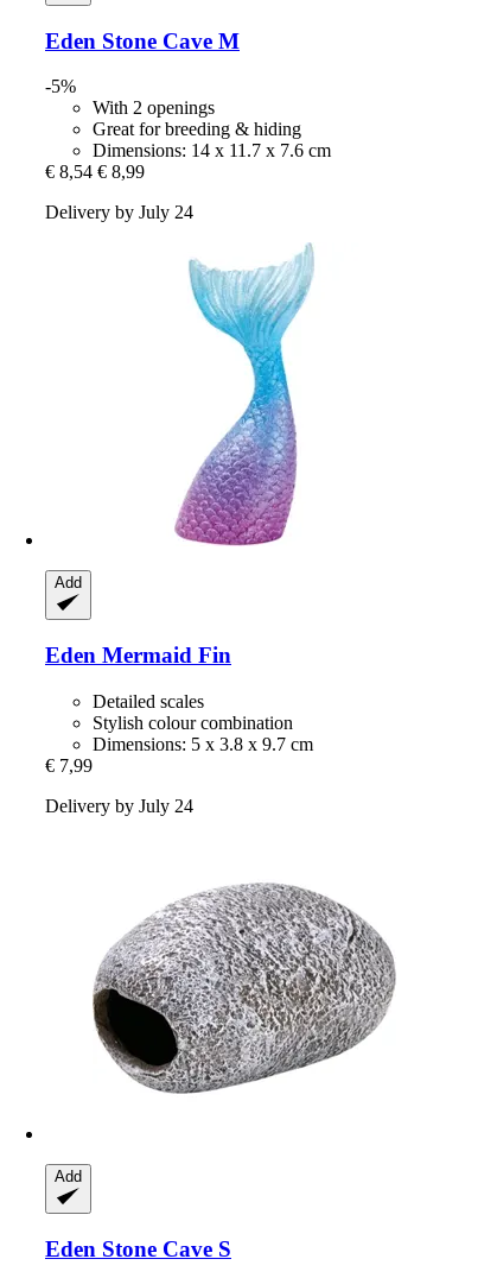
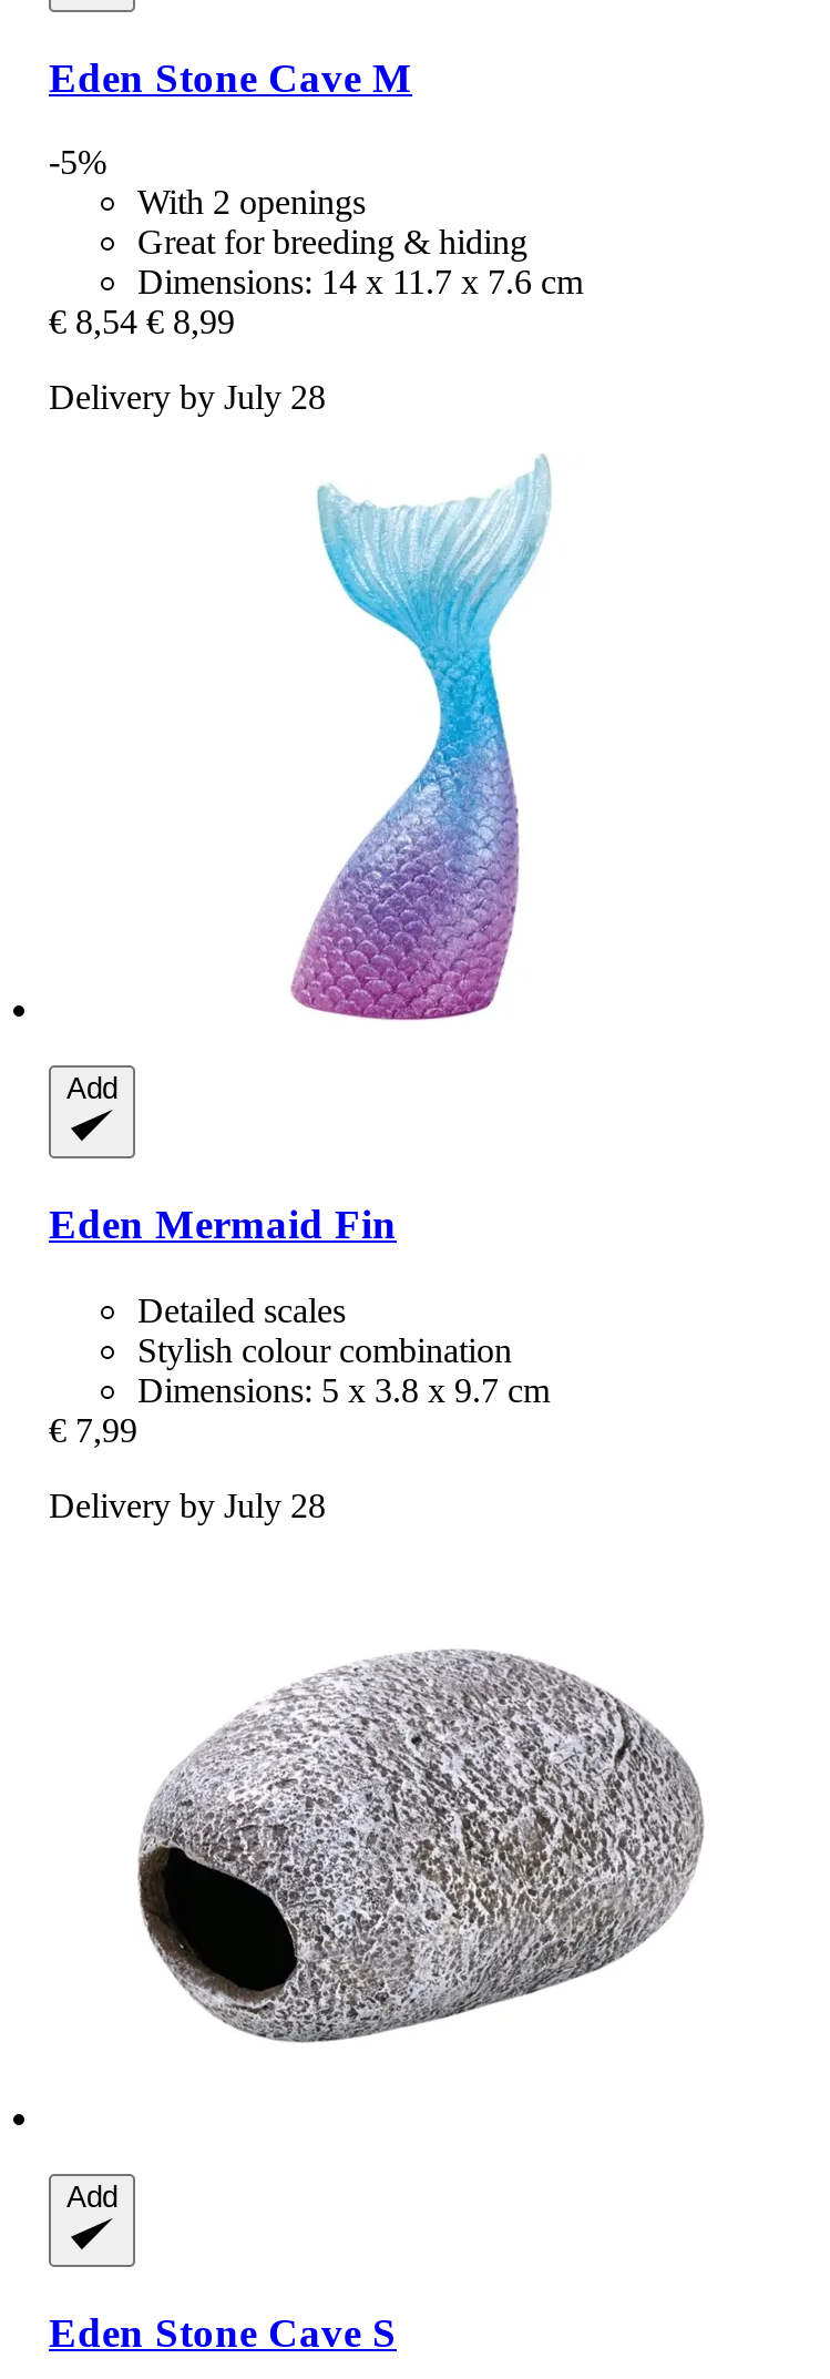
[45,203,193,223] Delivery by July 24 -> [49,379,326,417] Delivery by July 28
[45,796,193,816] Delivery by July 24 -> [49,1486,326,1524] Delivery by July 28

